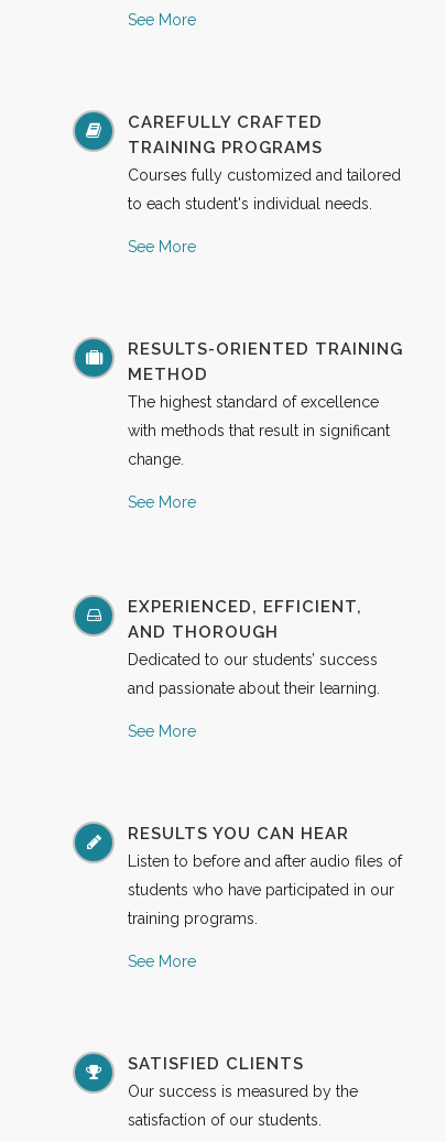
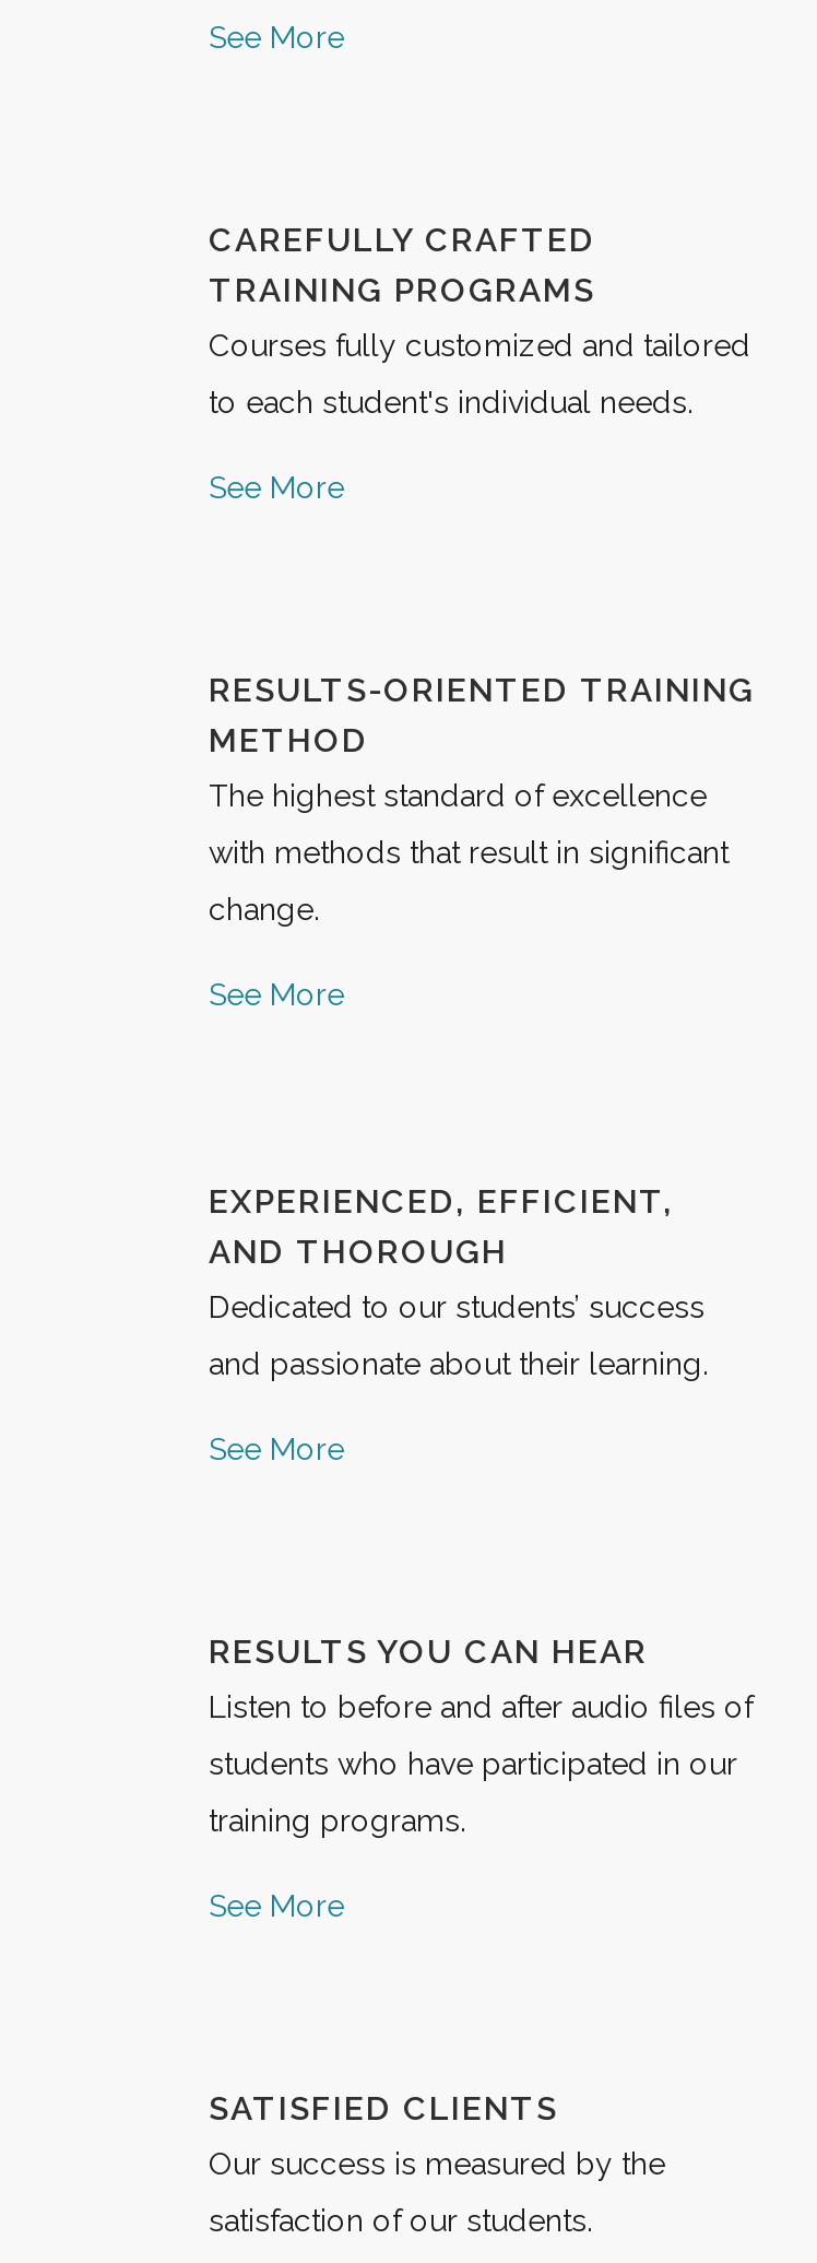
[72,109,116,153] [image] -> none
[72,336,116,380] [image] -> none
[72,594,116,638] [image] -> none
[72,820,116,864] [image] -> none
[72,1051,116,1095] [image] -> none

